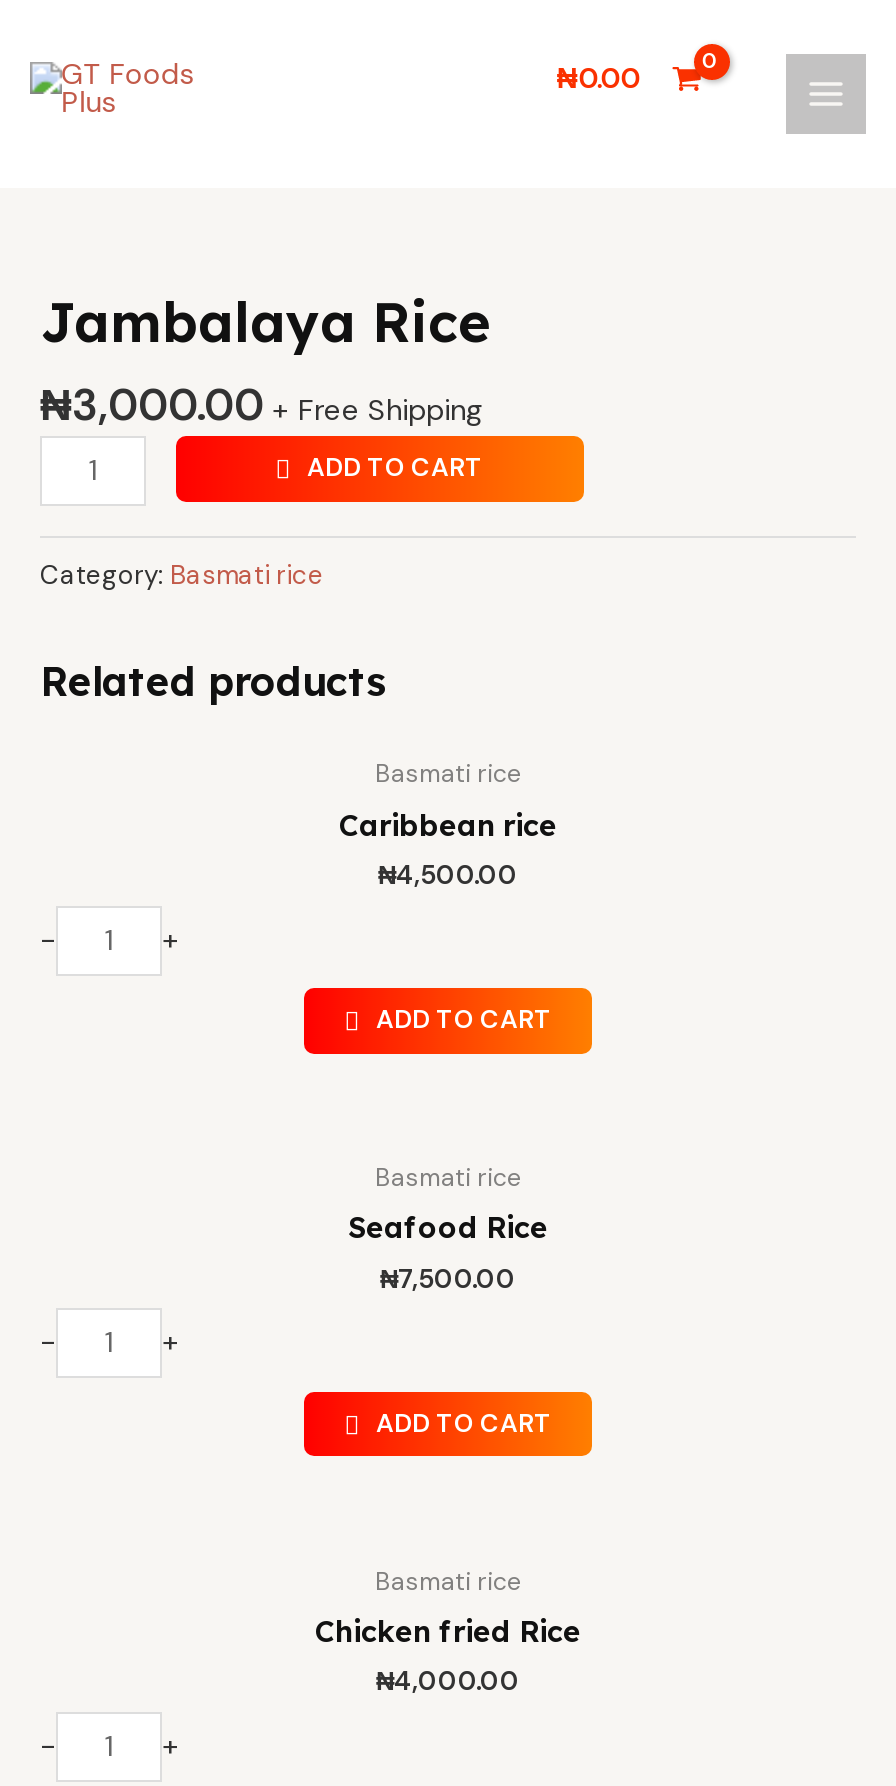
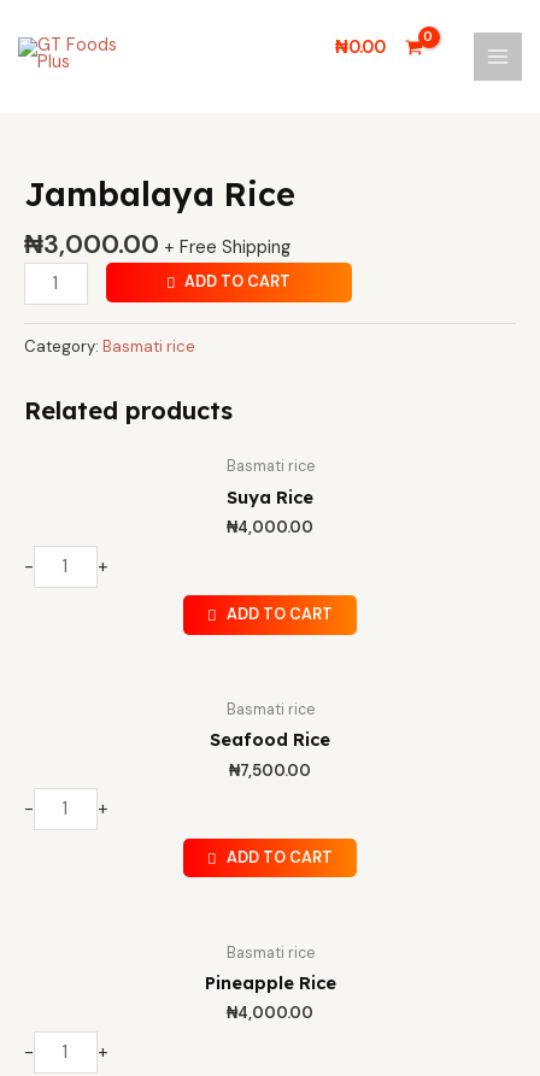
[339,805,557,892] Caribbean rice | ₦4,500.00 -> [227,485,313,537] Suya Rice | ₦4,000.00
[315,1612,581,1650] Chicken fried Rice -> [204,971,336,994] Pineapple Rice

